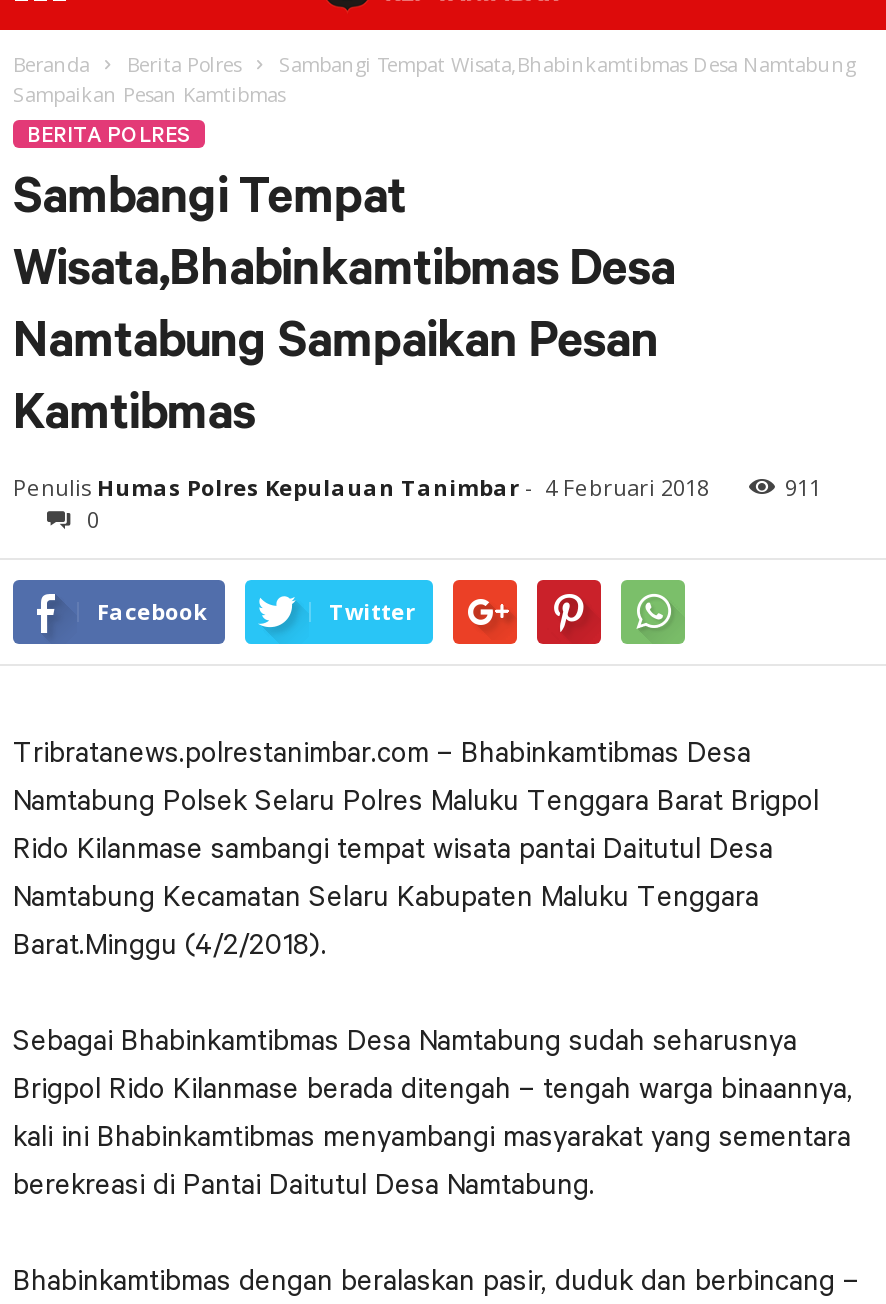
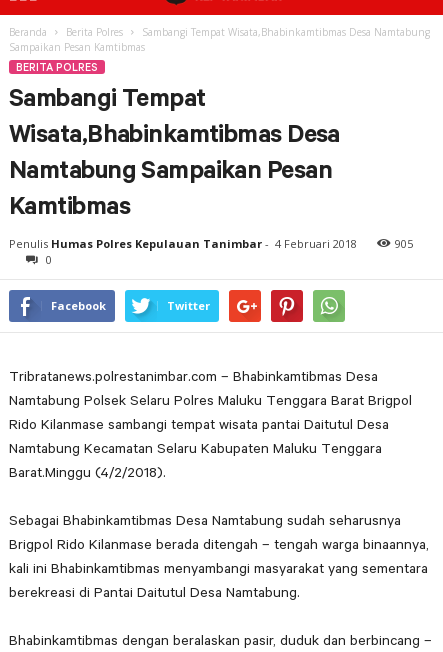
[785,472,821,502] 911 -> [395,236,413,251] 905

